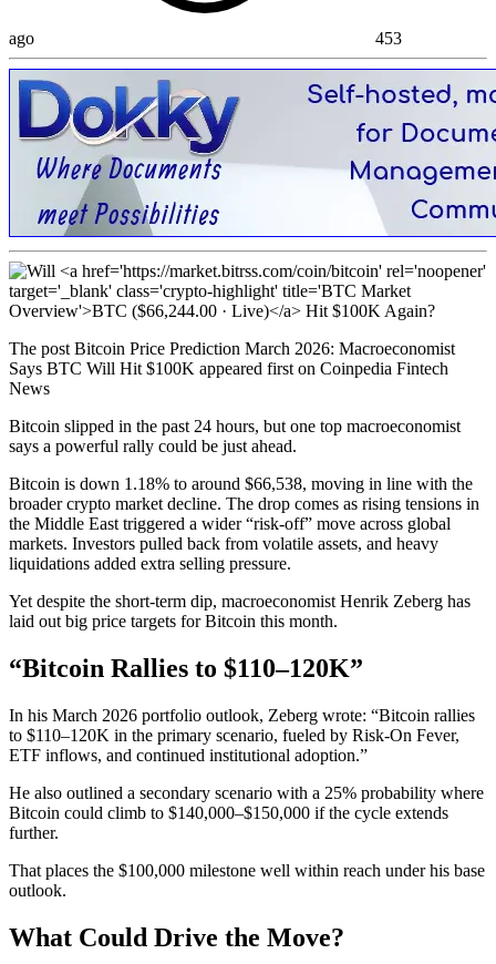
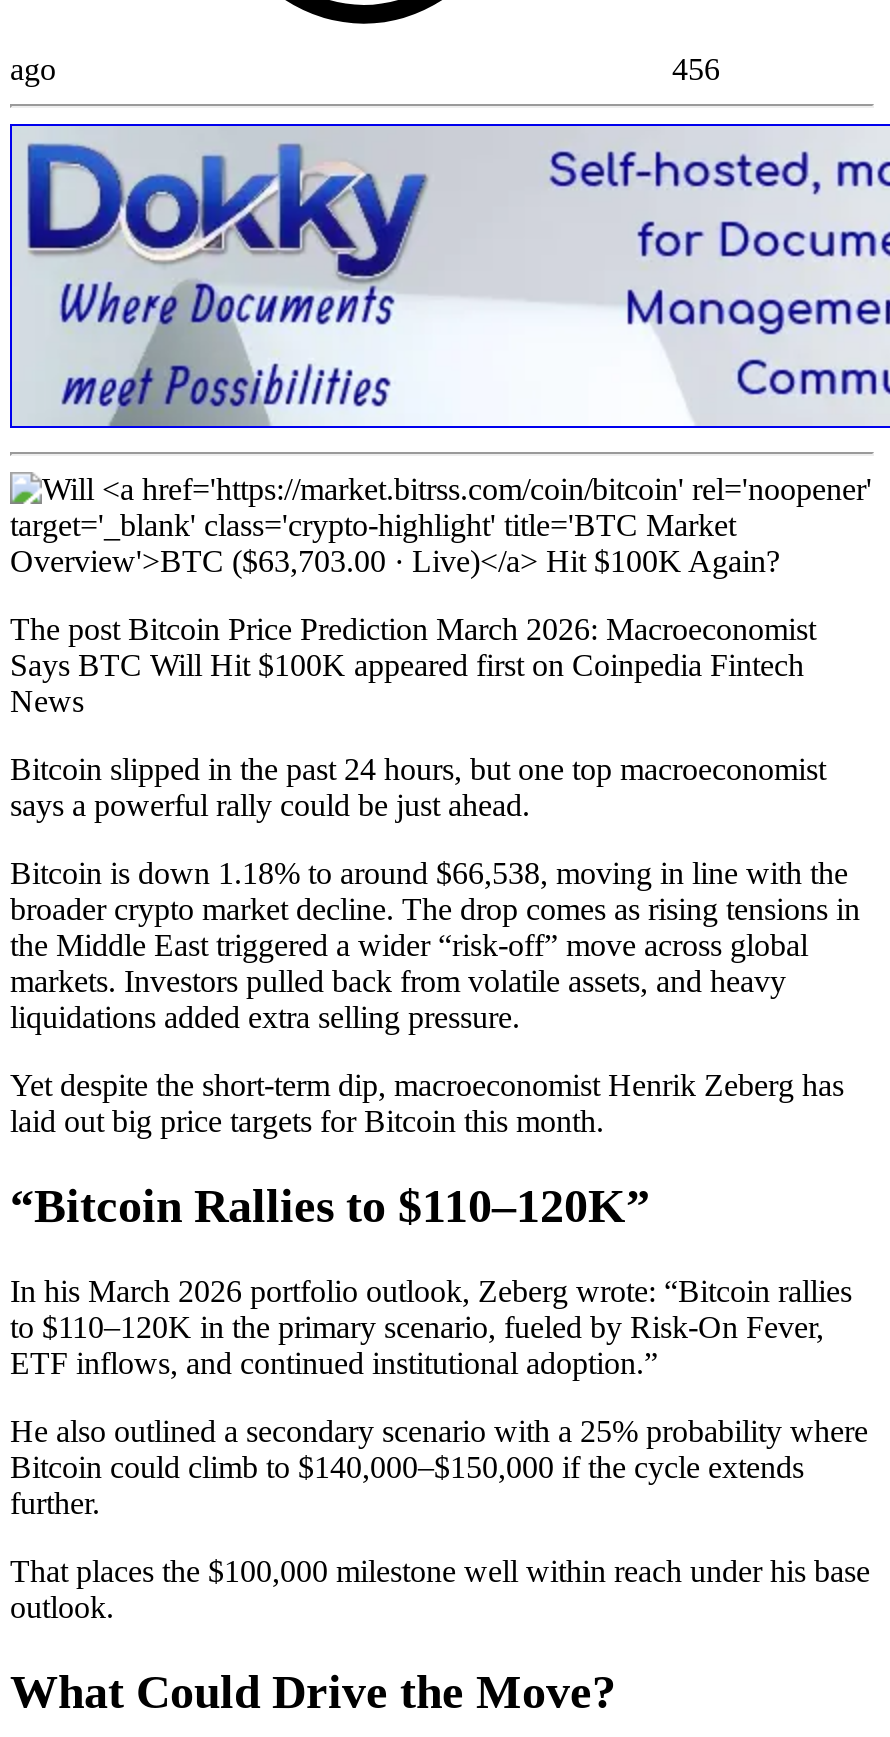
[371,29,402,47] 453 -> [664,52,720,86] 456

